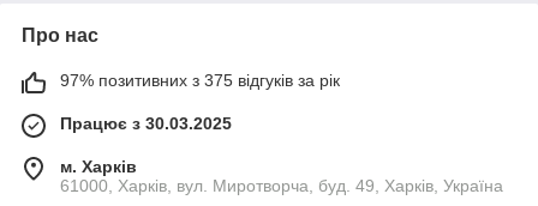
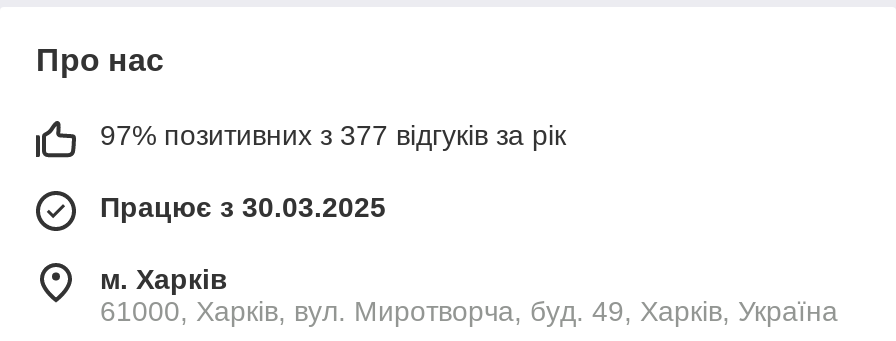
[60,70,340,90] 97% позитивних з 375 відгуків за рік -> [100,119,566,151] 97% позитивних з 377 відгуків за рік

